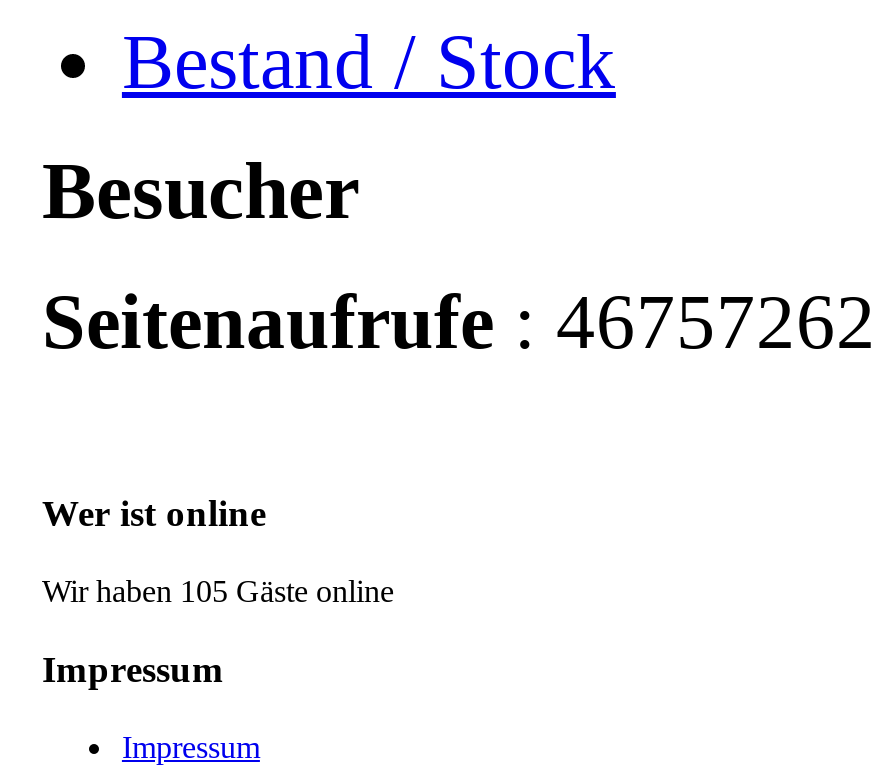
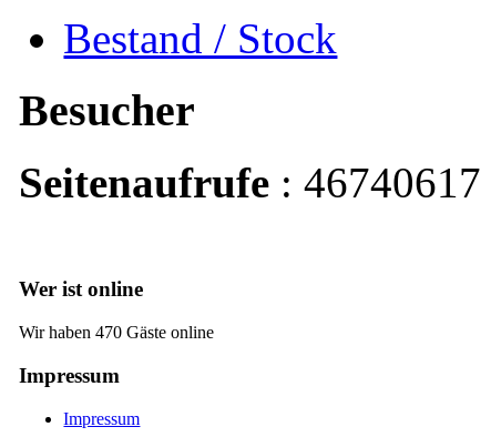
[42,277,876,363] Seitenaufrufe: 46757262 -> [19,158,482,206] Seitenaufrufe: 46740617
[42,574,394,608] Wir haben 105 Gäste online -> [19,323,214,342] Wir haben 470 Gäste online

